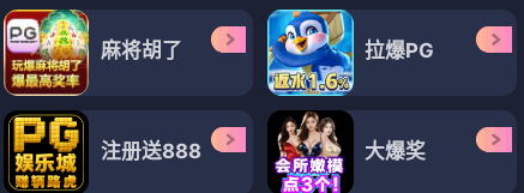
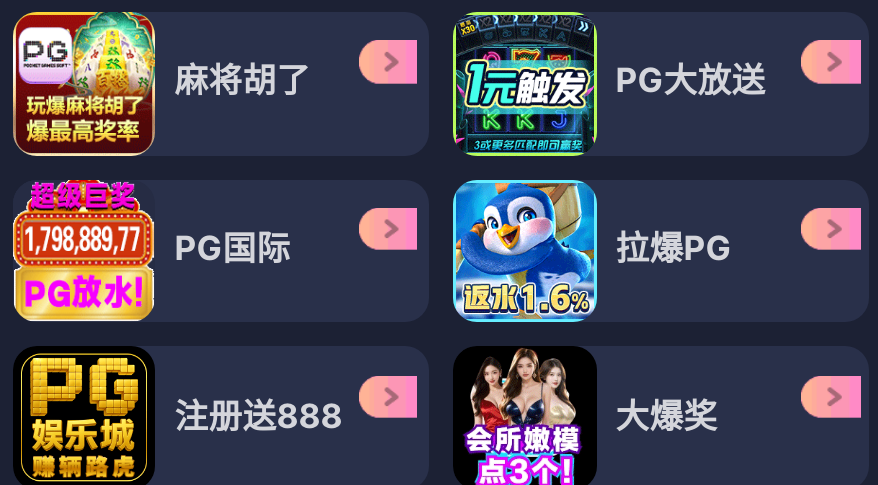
none -> [451,10,765,158] [image] | PG大放送
none -> [11,178,291,322] [image] | PG国际

